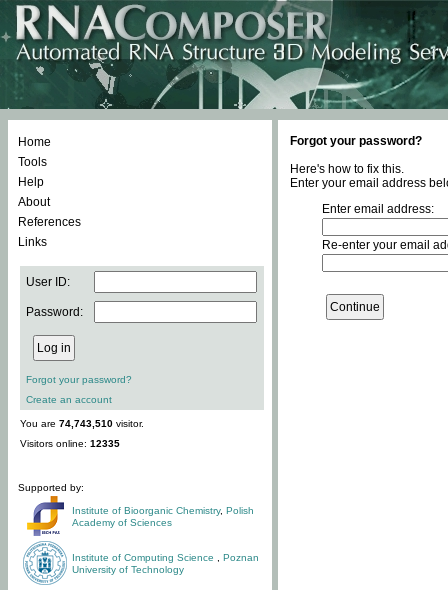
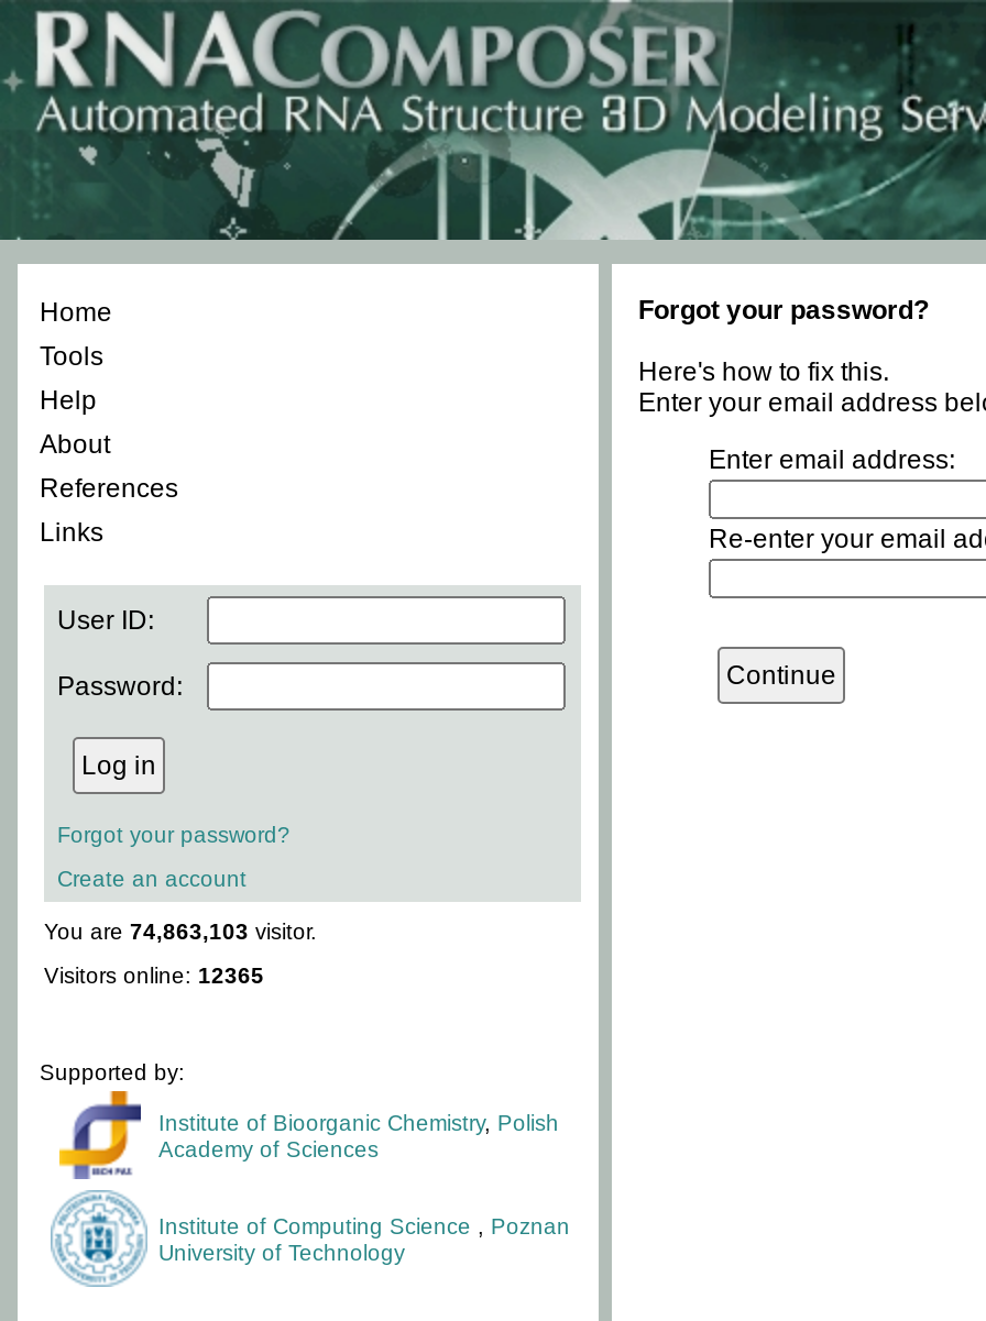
[20,418,144,429] You are 74,743,510 visitor. -> [44,920,317,944] You are 74,863,103 visitor.
[20,438,120,449] Visitors online: 12335 -> [44,964,264,988] Visitors online: 12365

